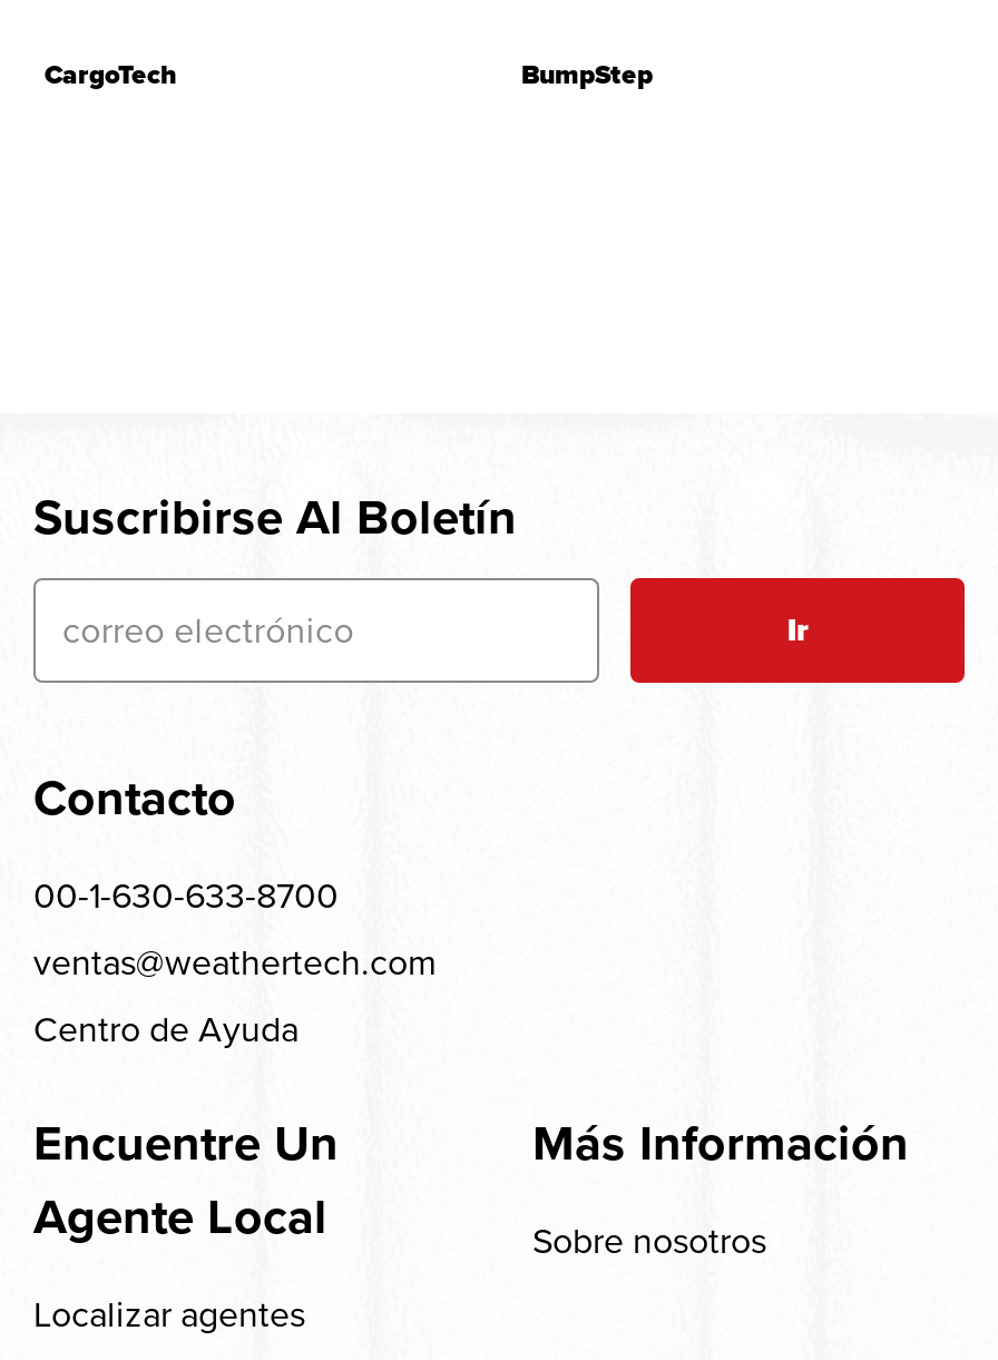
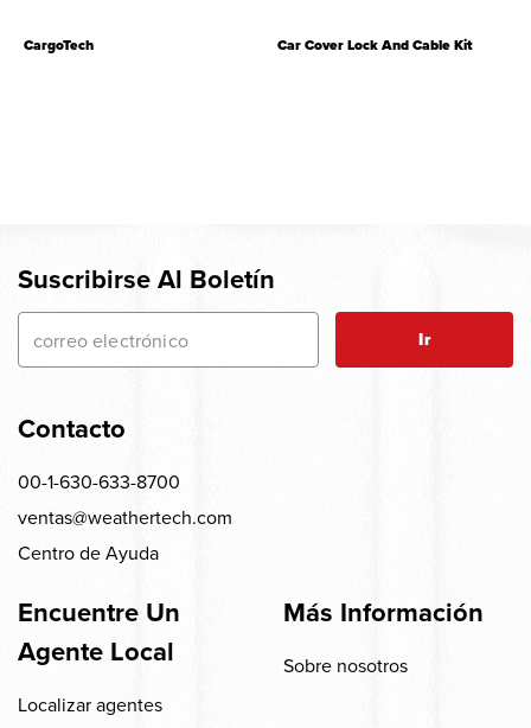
[521,55,653,96] BumpStep -> [277,35,473,56] Car Cover Lock And Cable Kit

